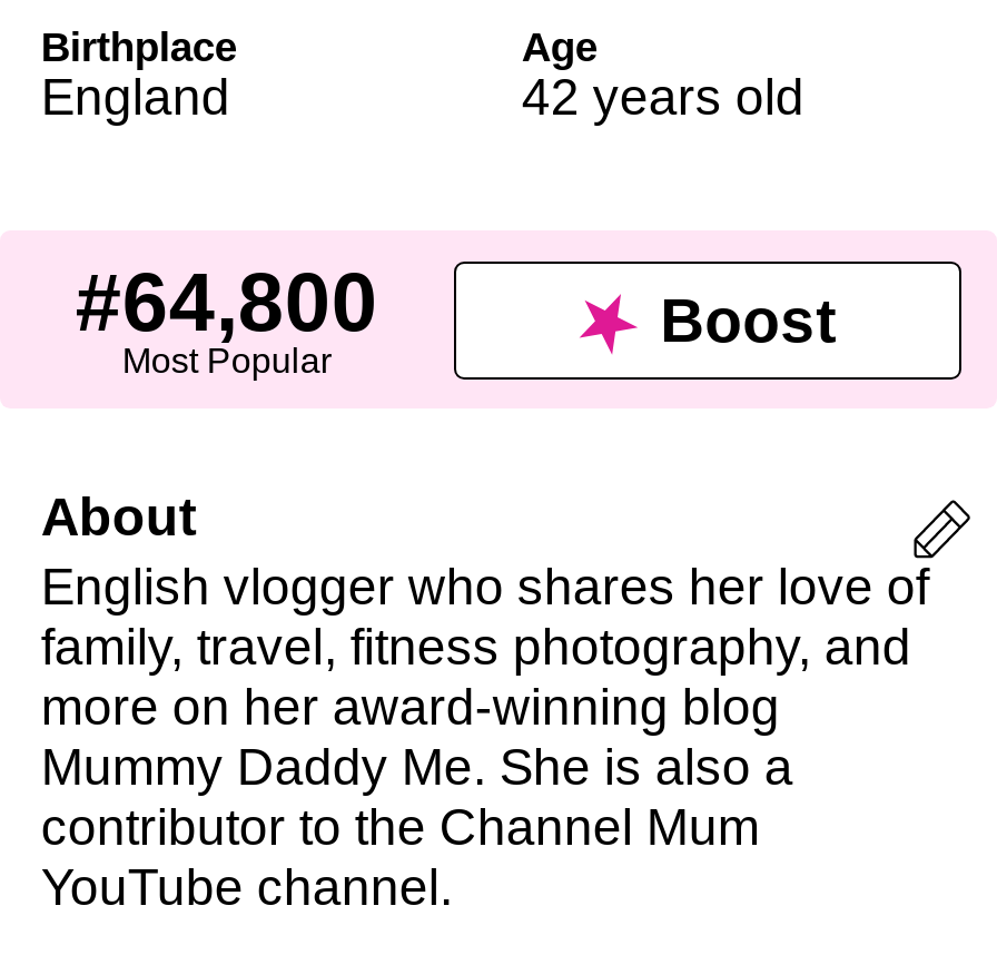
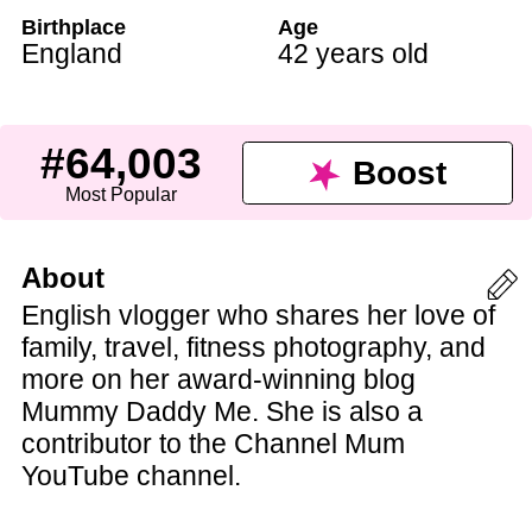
[75,256,378,347] #64,800 -> [40,139,202,187] #64,003

